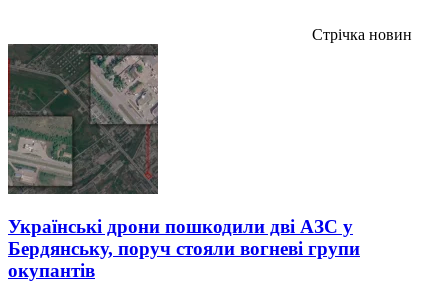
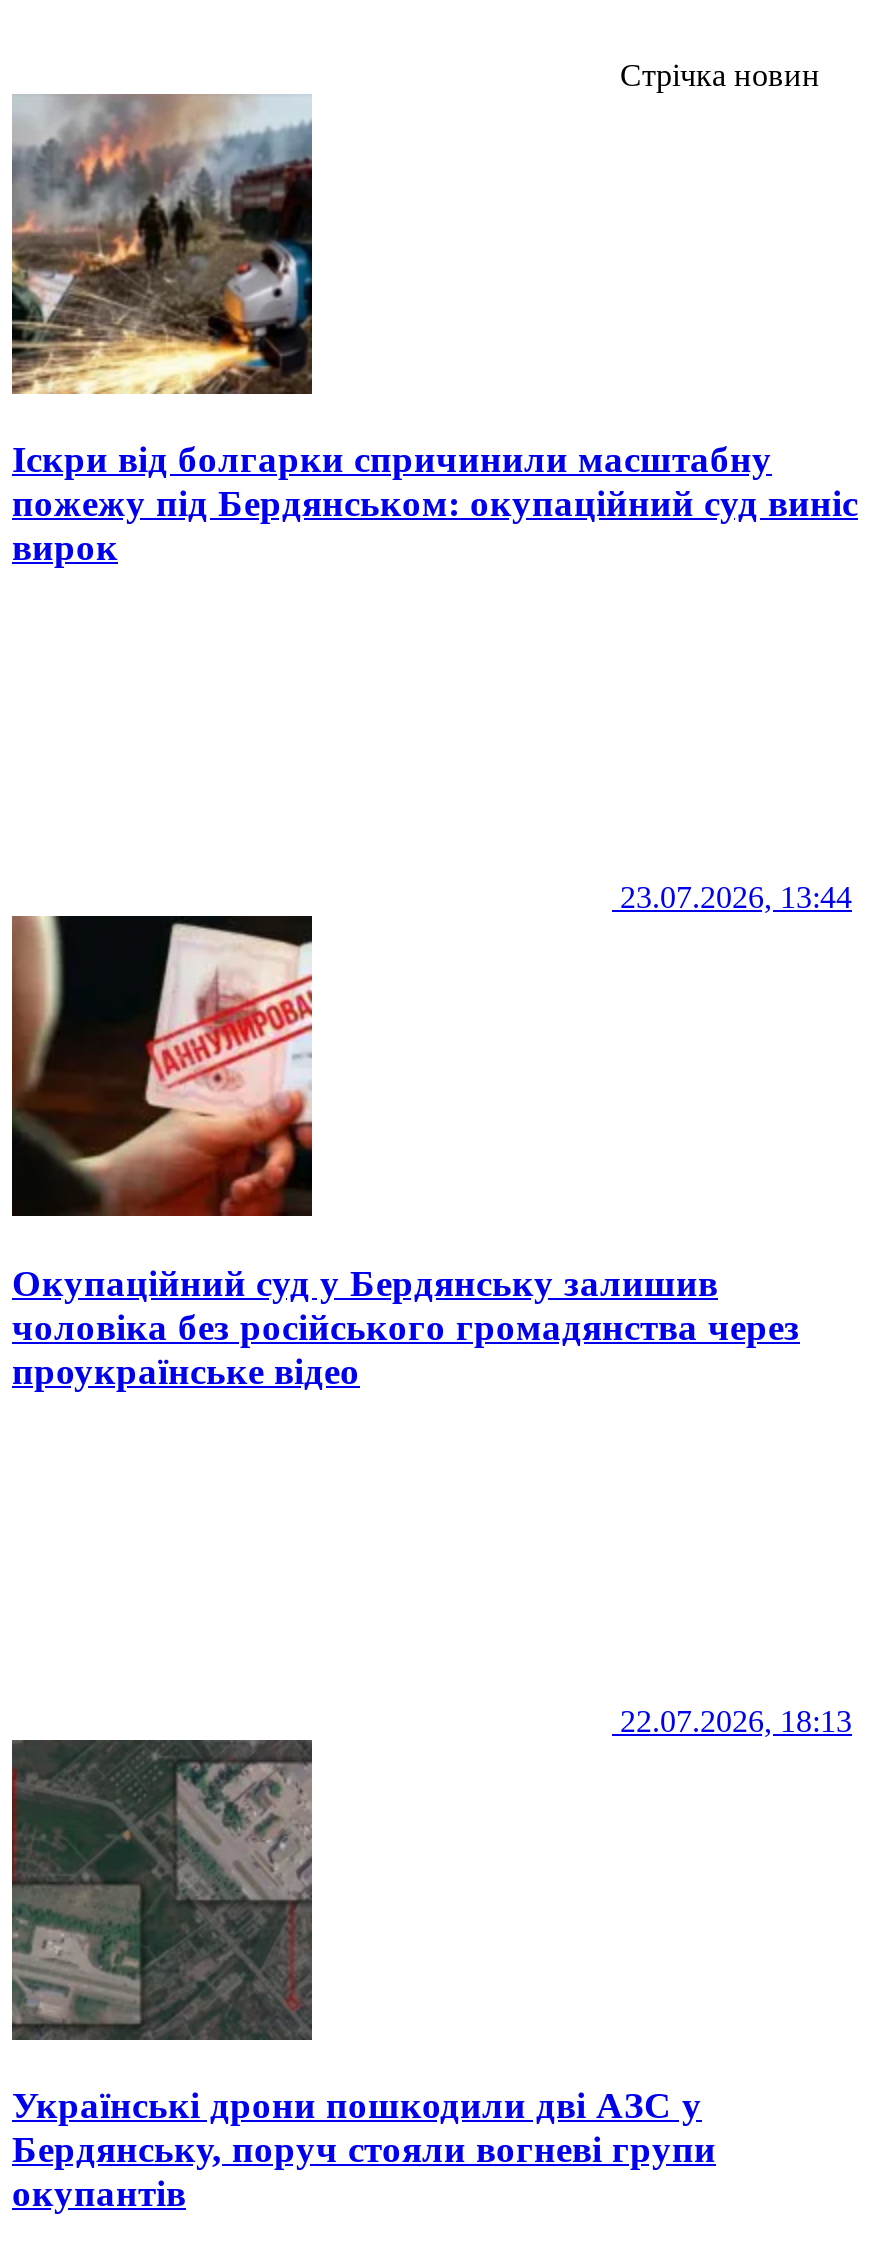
none -> [10,94,858,569] [image] | Іскри від болгарки спричинили масштабну | пожежу під Бердянськом: окупаційний суд виніс | вирок
none -> [10,914,800,1392] [image] | Окупаційний суд у Бердянську залишив | чоловіка без російського громадянства через | проукраїнське відео
none -> [612,880,852,914] 23.07.2026, 13:44
none -> [612,1703,852,1737] 22.07.2026, 18:13

